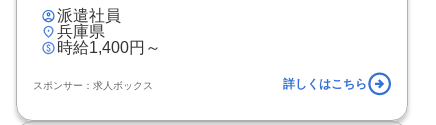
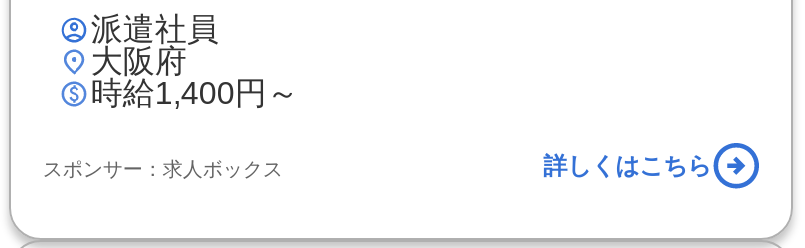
[57,23,105,40] 兵庫県 -> [91,45,187,79] 大阪府

